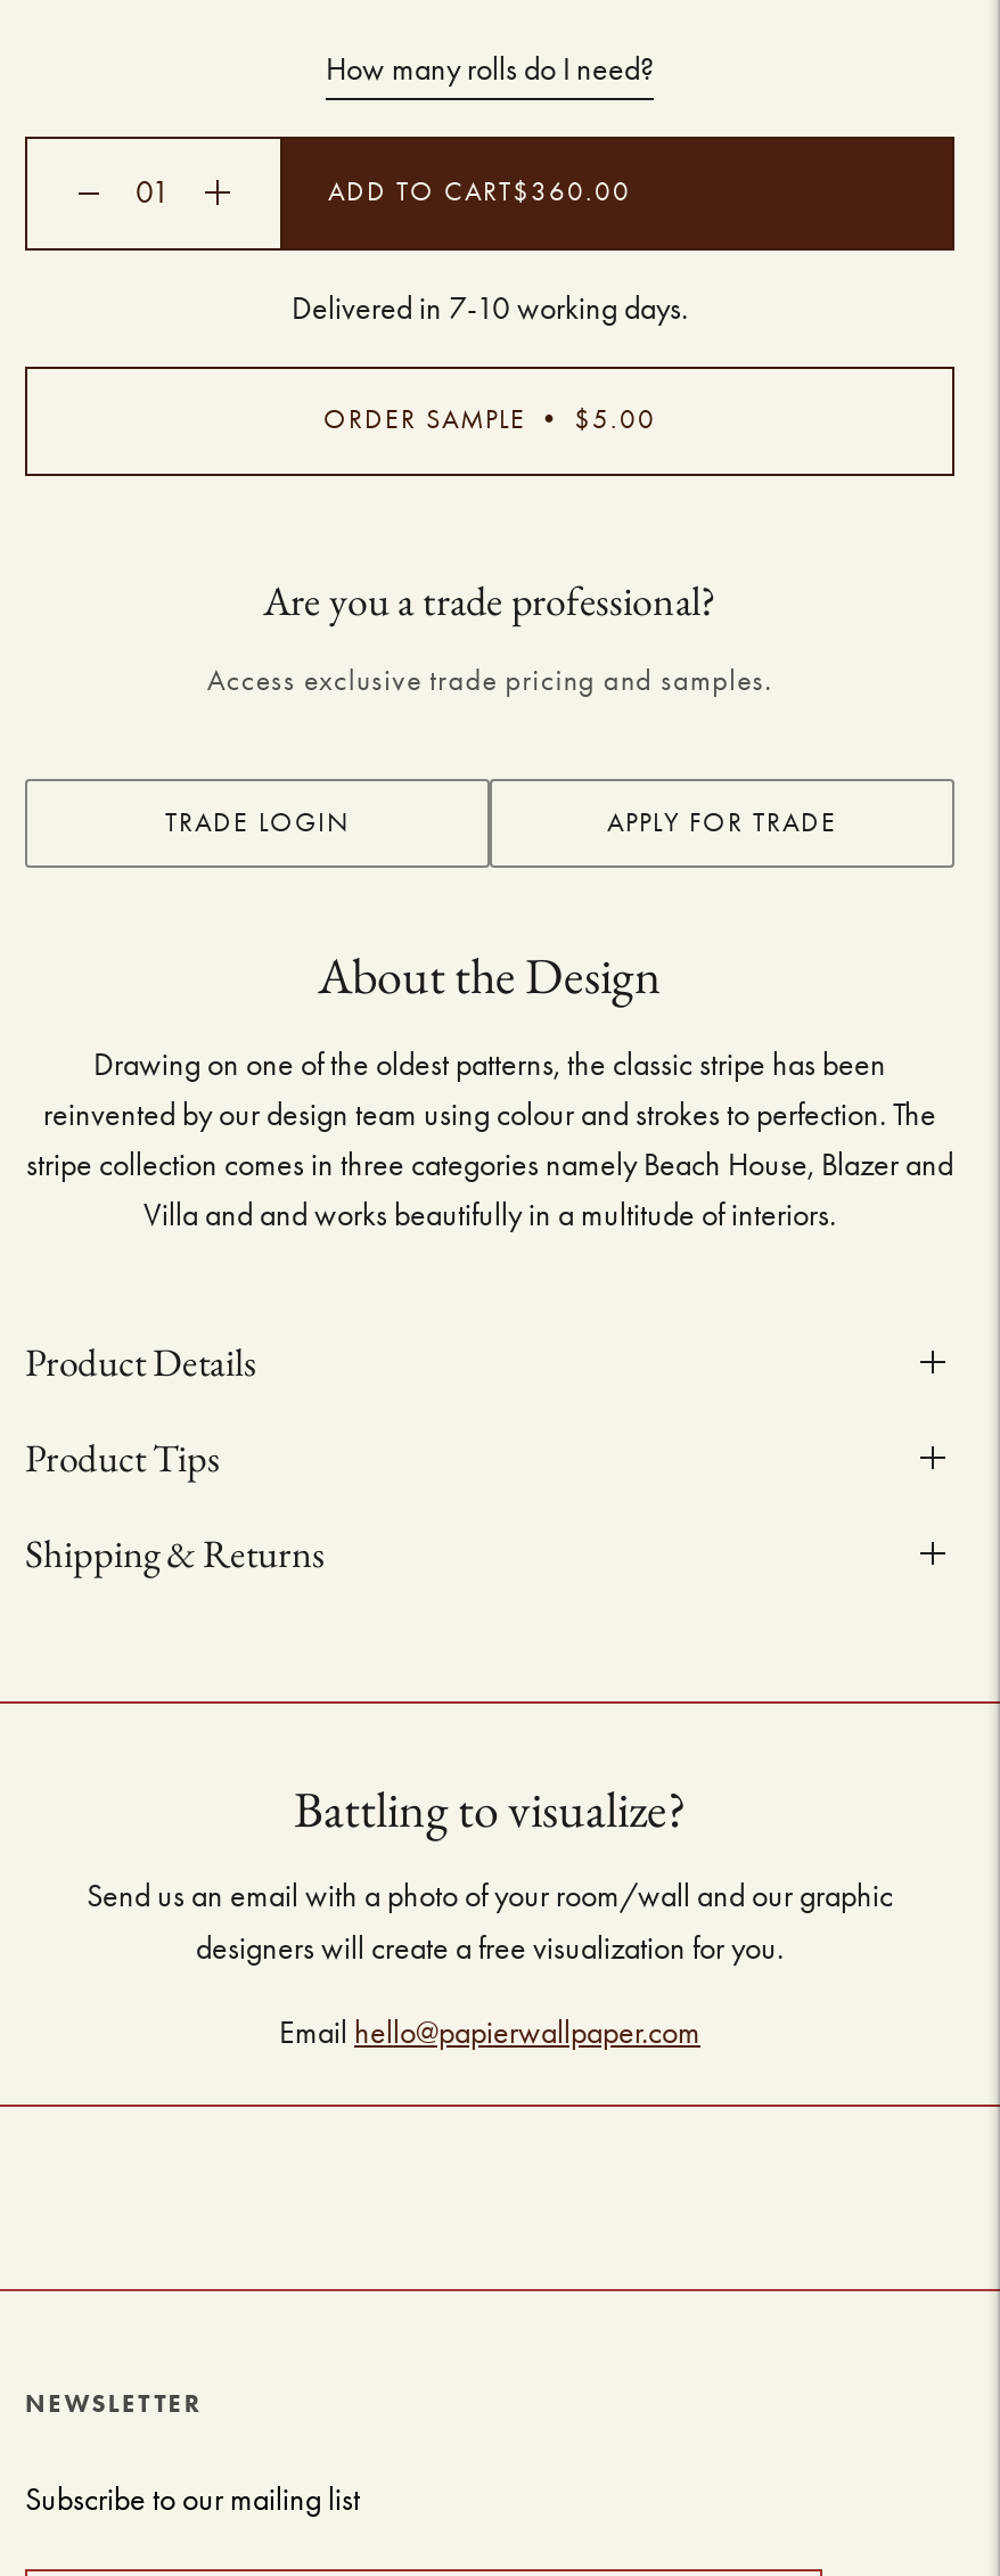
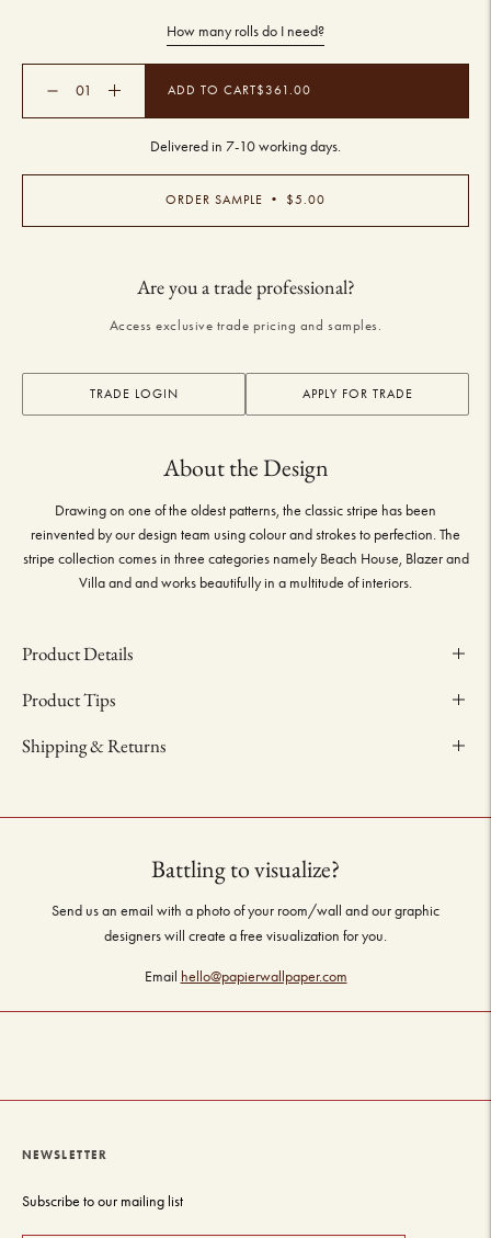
[328,176,631,208] ADD TO CART$360.00 -> [168,83,311,98] ADD TO CART$361.00

